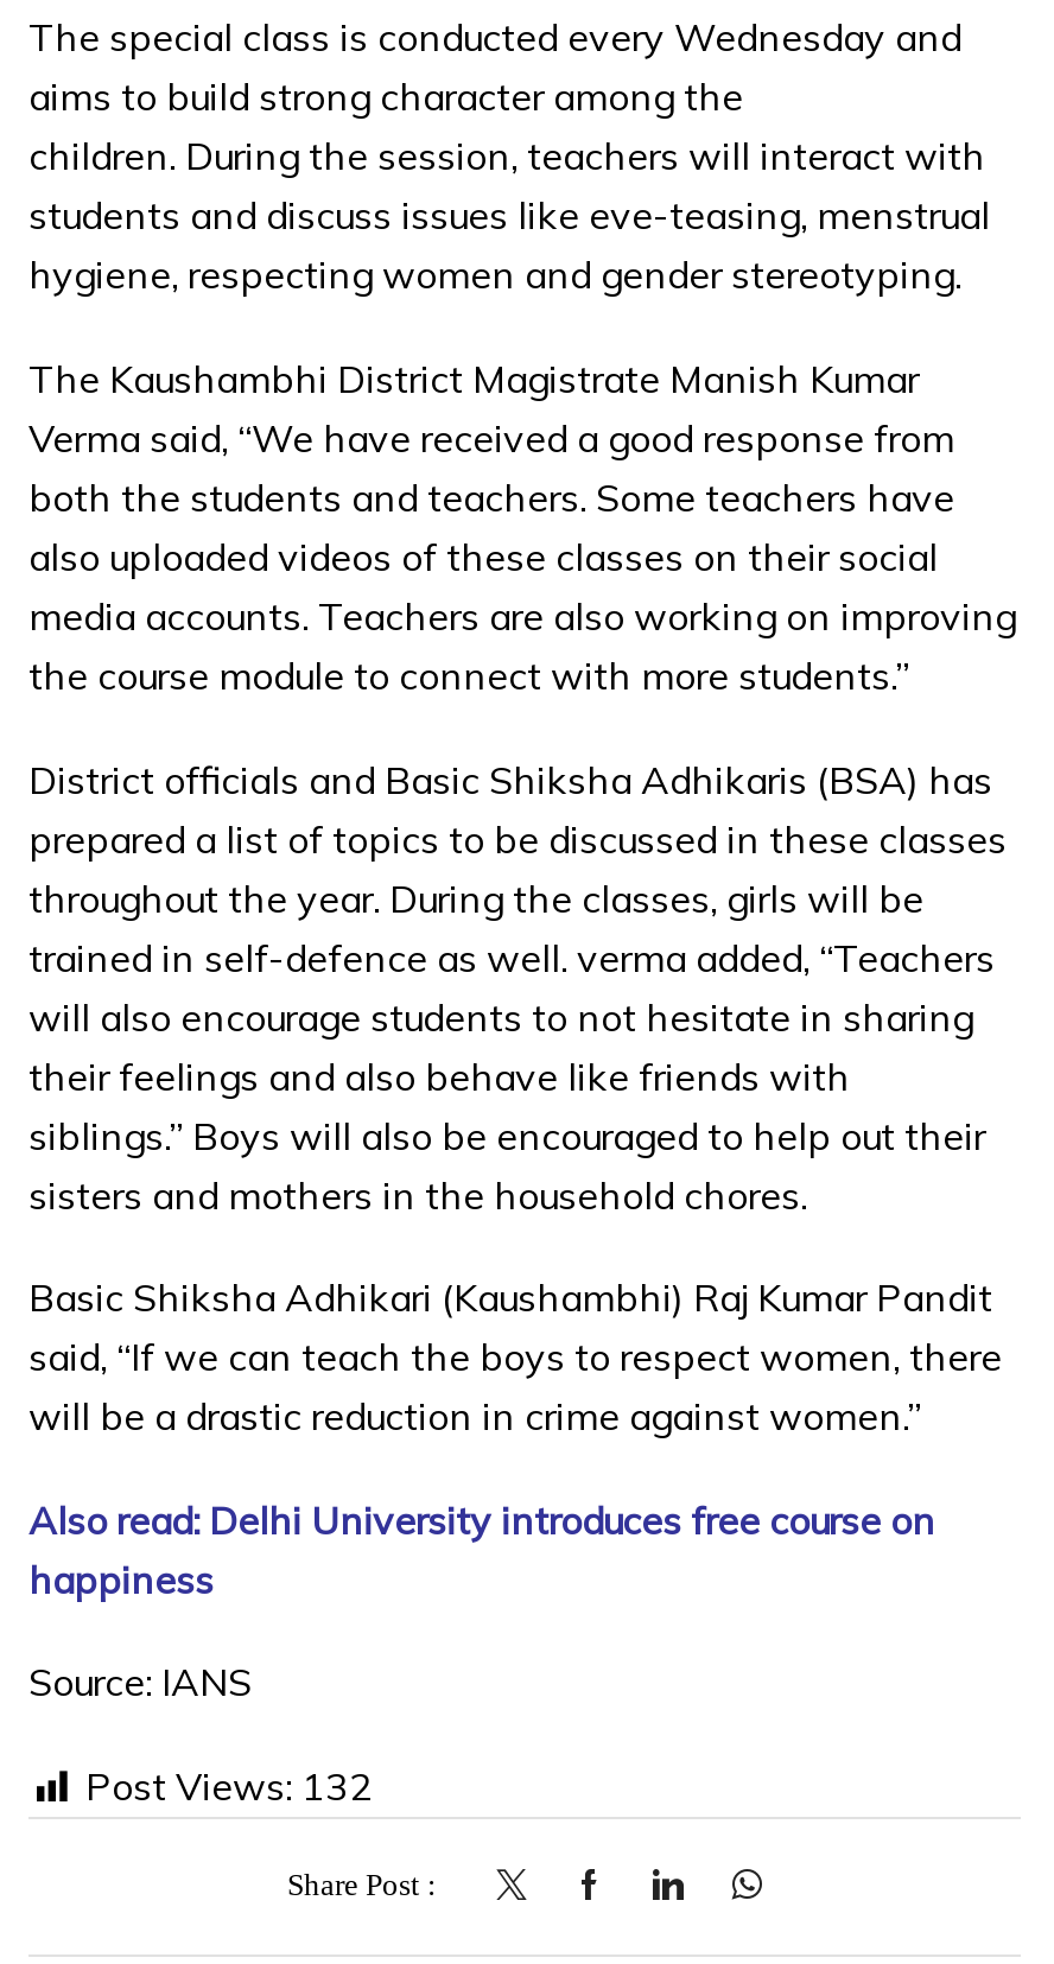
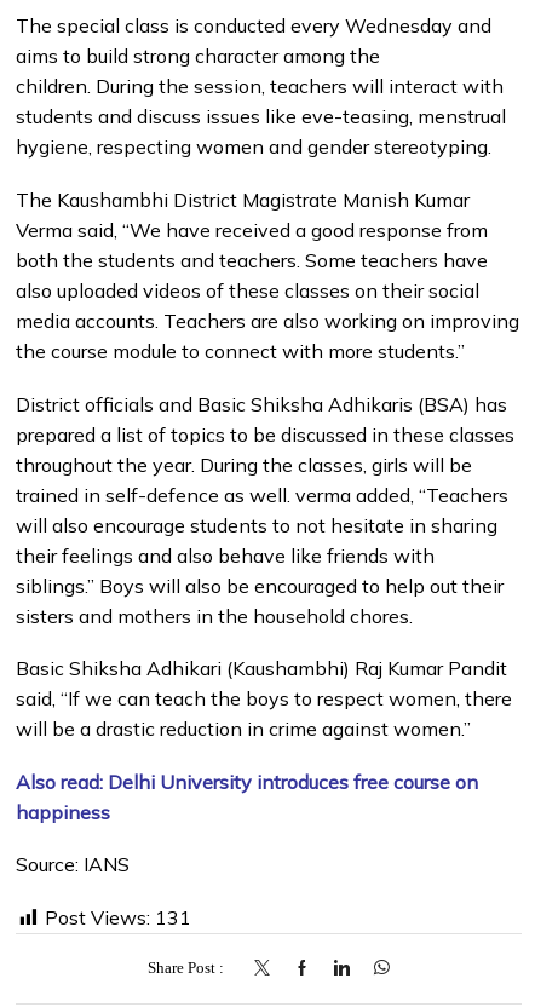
[85,1762,373,1809] Post Views: 132 -> [45,905,191,929] Post Views: 131

